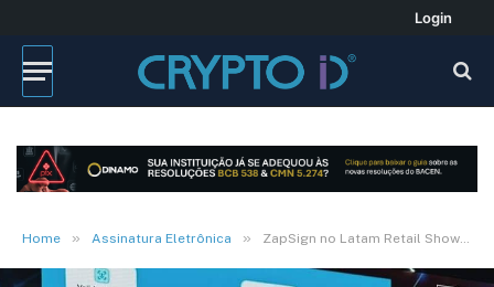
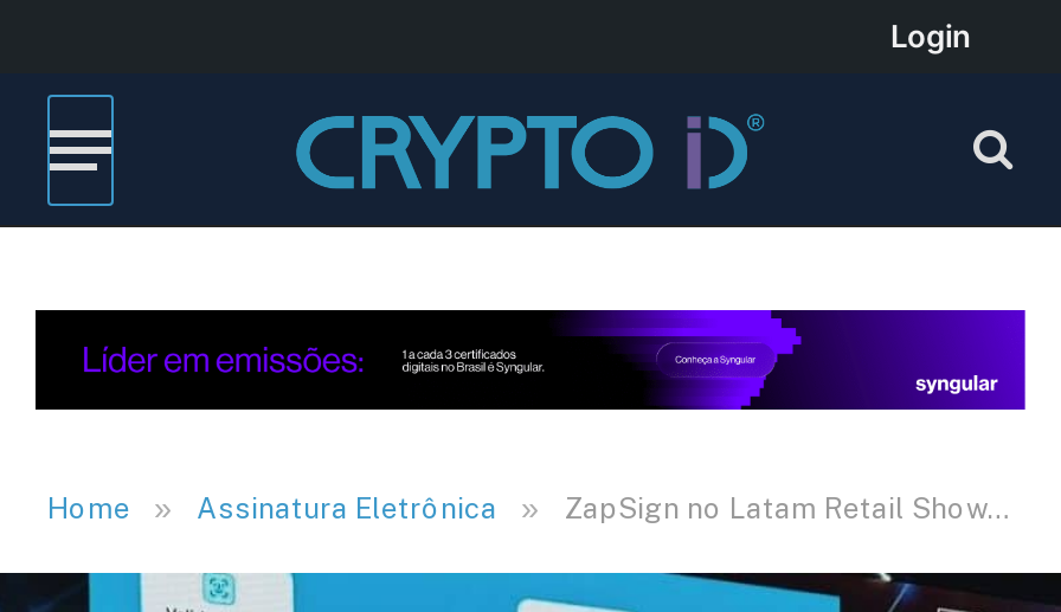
[17,145,479,193] [image] -> [38,308,1028,412] [image]

